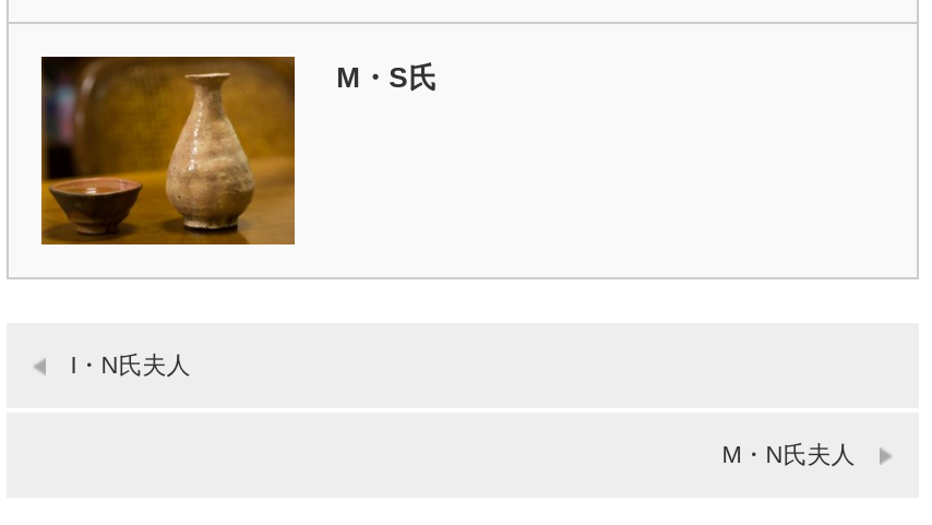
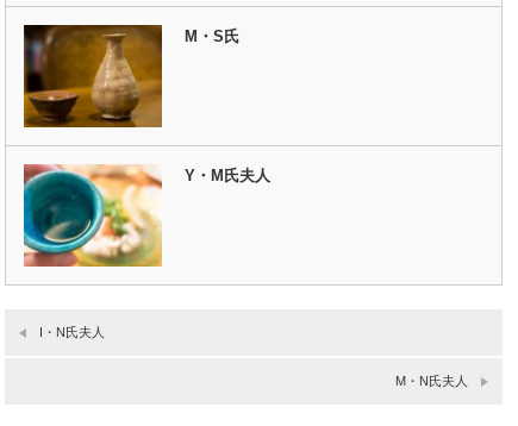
none -> [23,164,270,268] [image] | Y・M氏夫人

